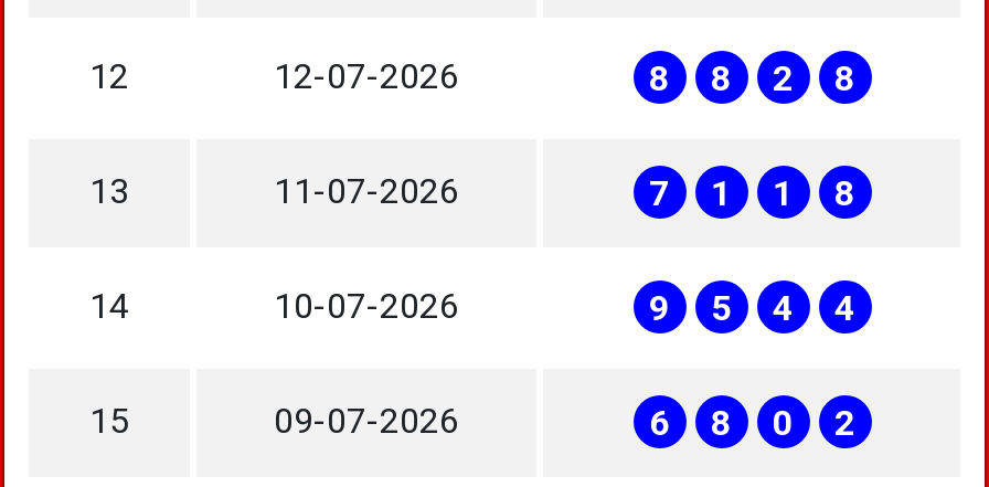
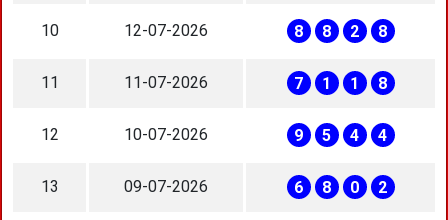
[89,55,129,97] 12 -> [40,21,58,40] 10
[89,170,129,212] 13 -> [40,73,58,92] 11
[89,285,129,327] 14 -> [40,125,58,144] 12
[89,400,129,442] 15 -> [40,177,58,196] 13

